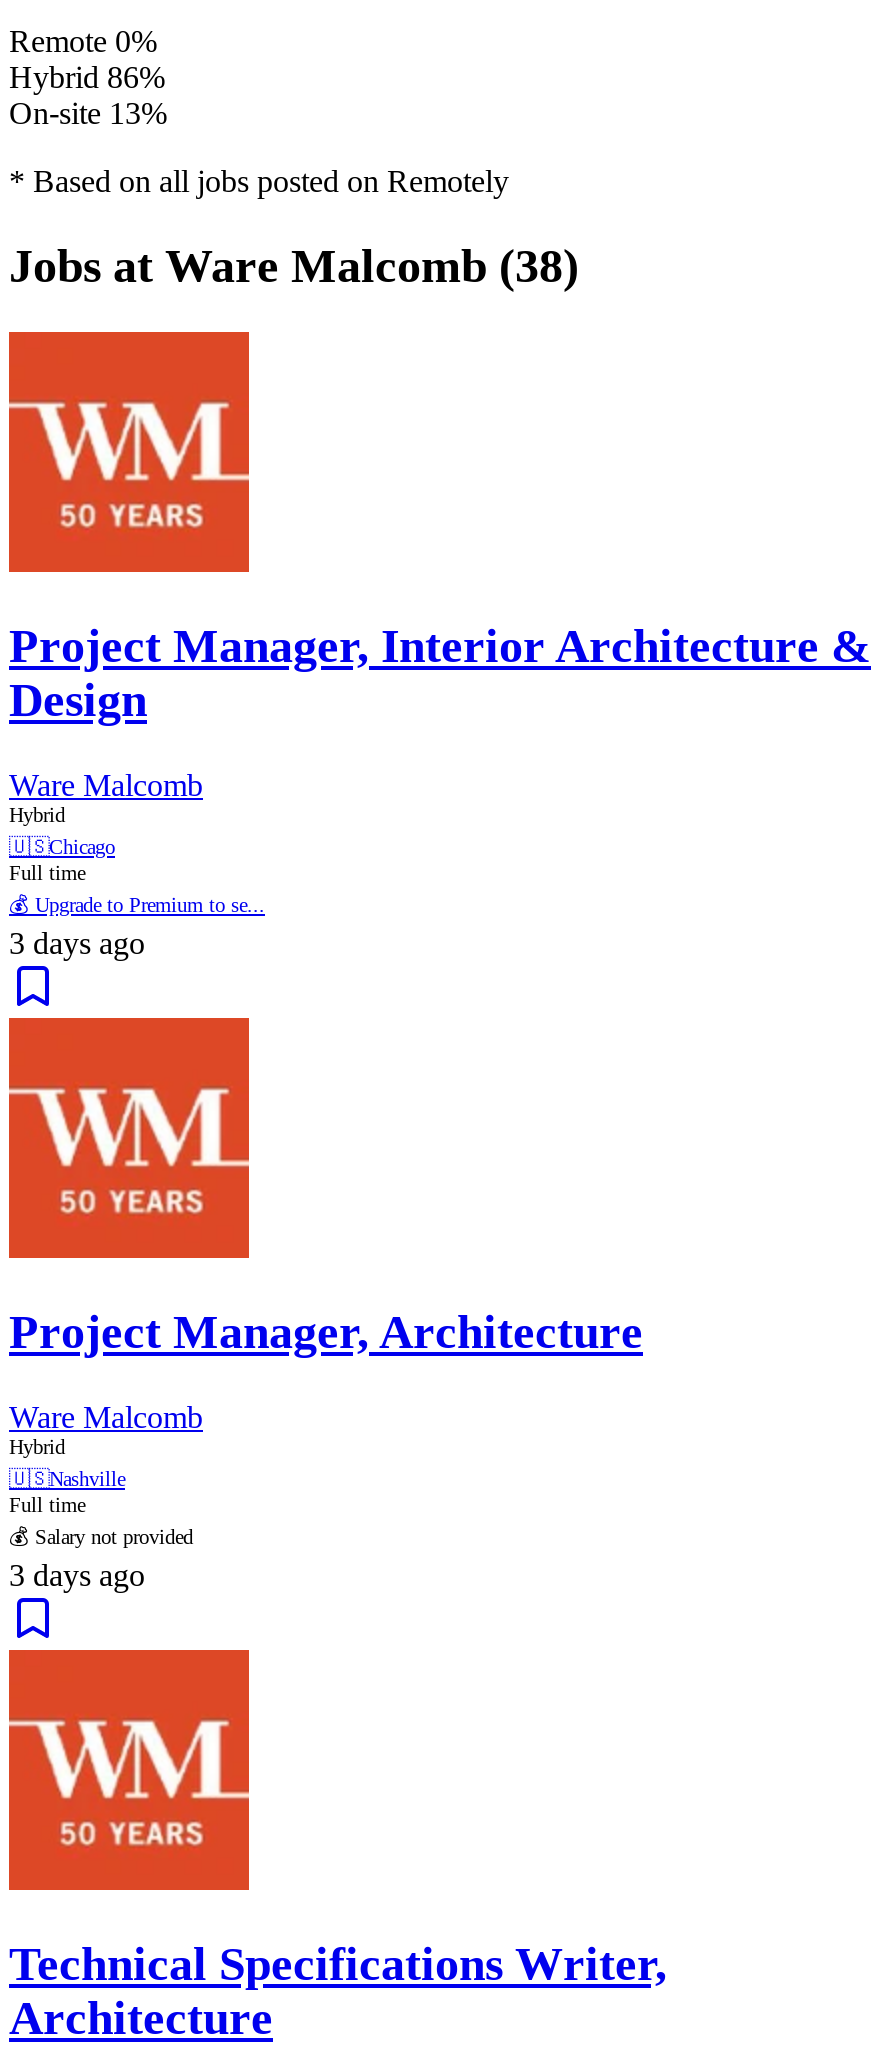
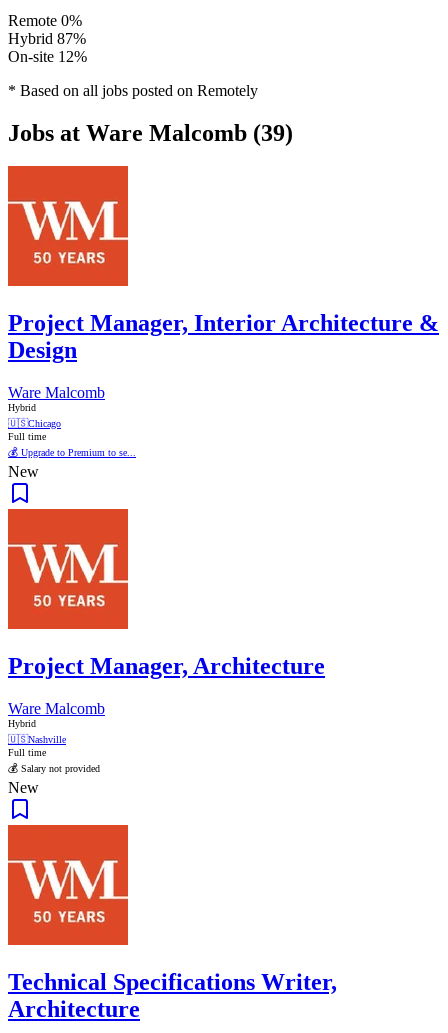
[9,59,165,93] Hybrid 86% -> [8,30,86,47] Hybrid 87%
[9,95,167,129] On-site 13% -> [8,48,87,65] On-site 12%
[9,239,579,291] Jobs at Ware Malcomb (38) -> [8,119,293,145] Jobs at Ware Malcomb (39)
[9,926,145,960] 3 days ago -> [8,463,39,480] New
[9,1558,145,1592] 3 days ago -> [8,779,39,796] New

